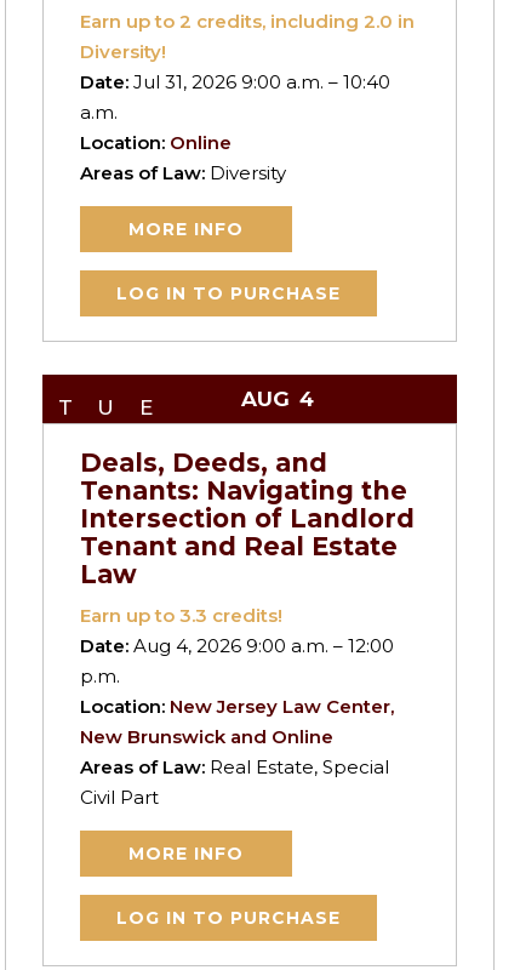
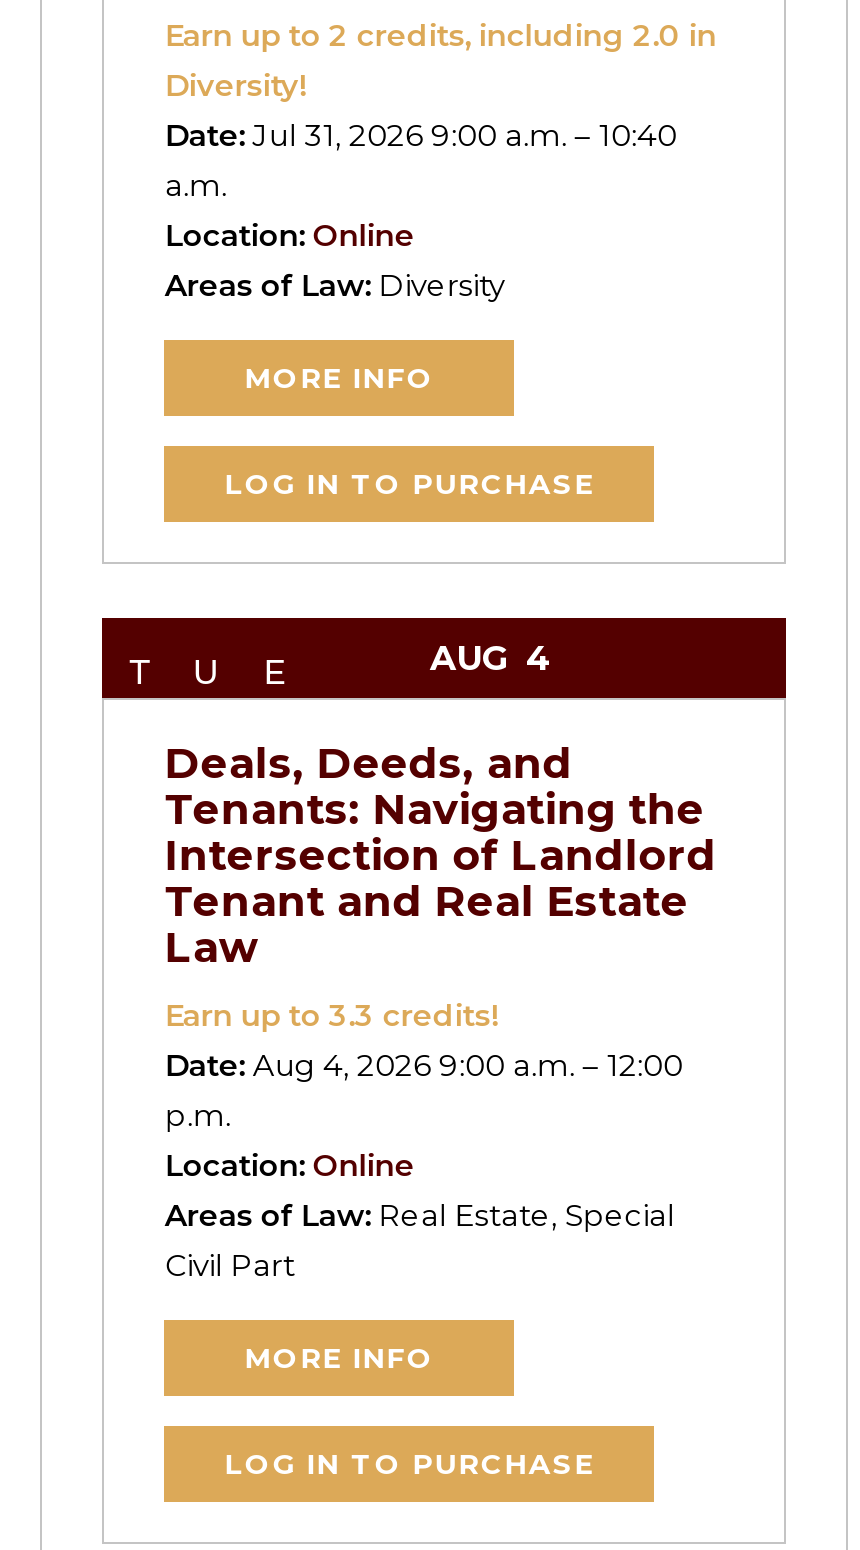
[80,695,394,748] Location: New Jersey Law Center, | New Brunswick and Online -> [165,1146,415,1184] Location: Online

